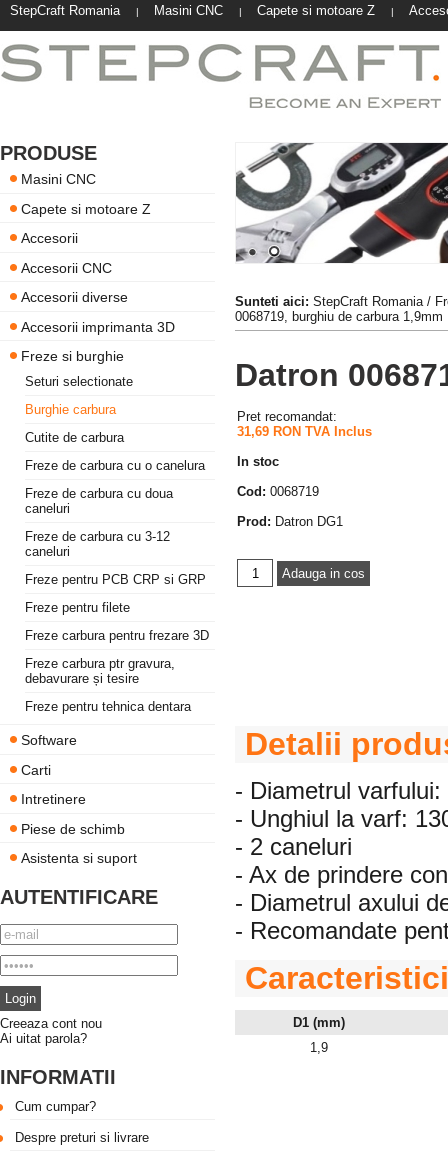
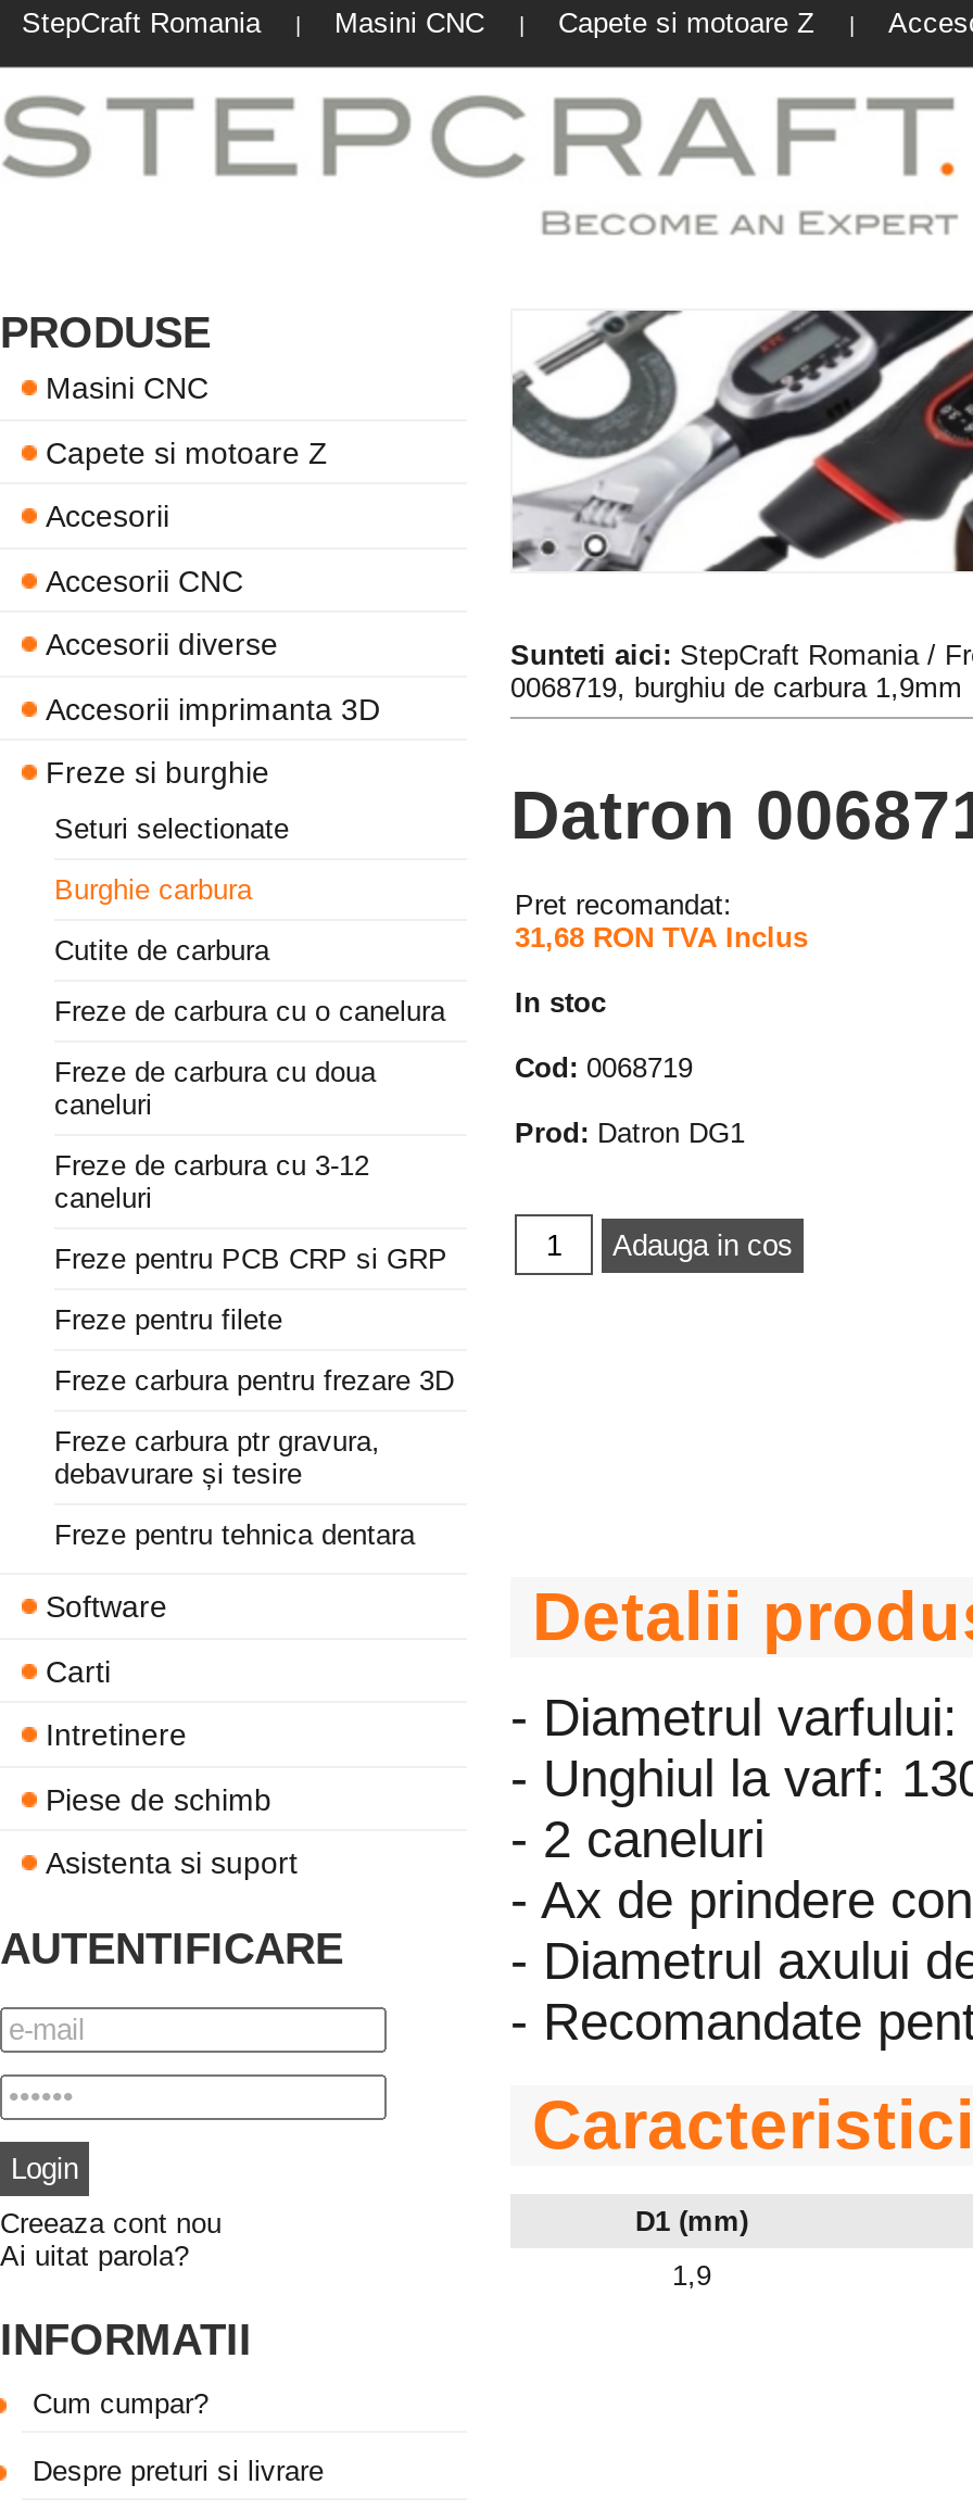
[237,424,372,439] 31,69 RON TVA Inclus -> [515,922,808,954] 31,68 RON TVA Inclus

